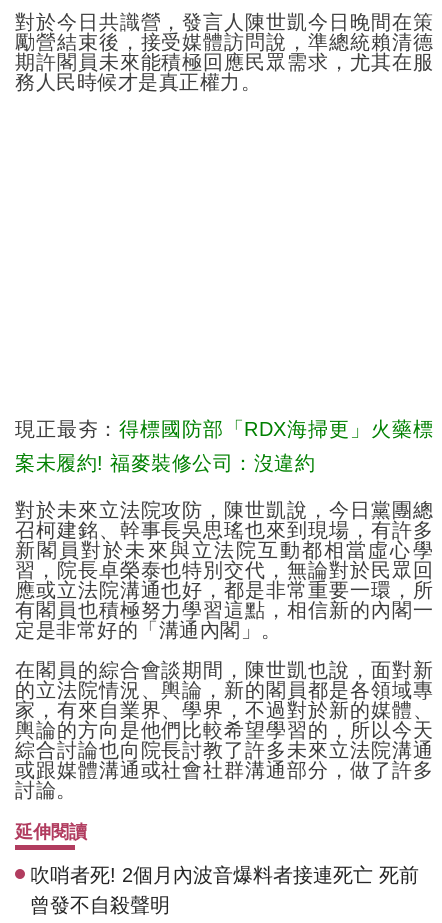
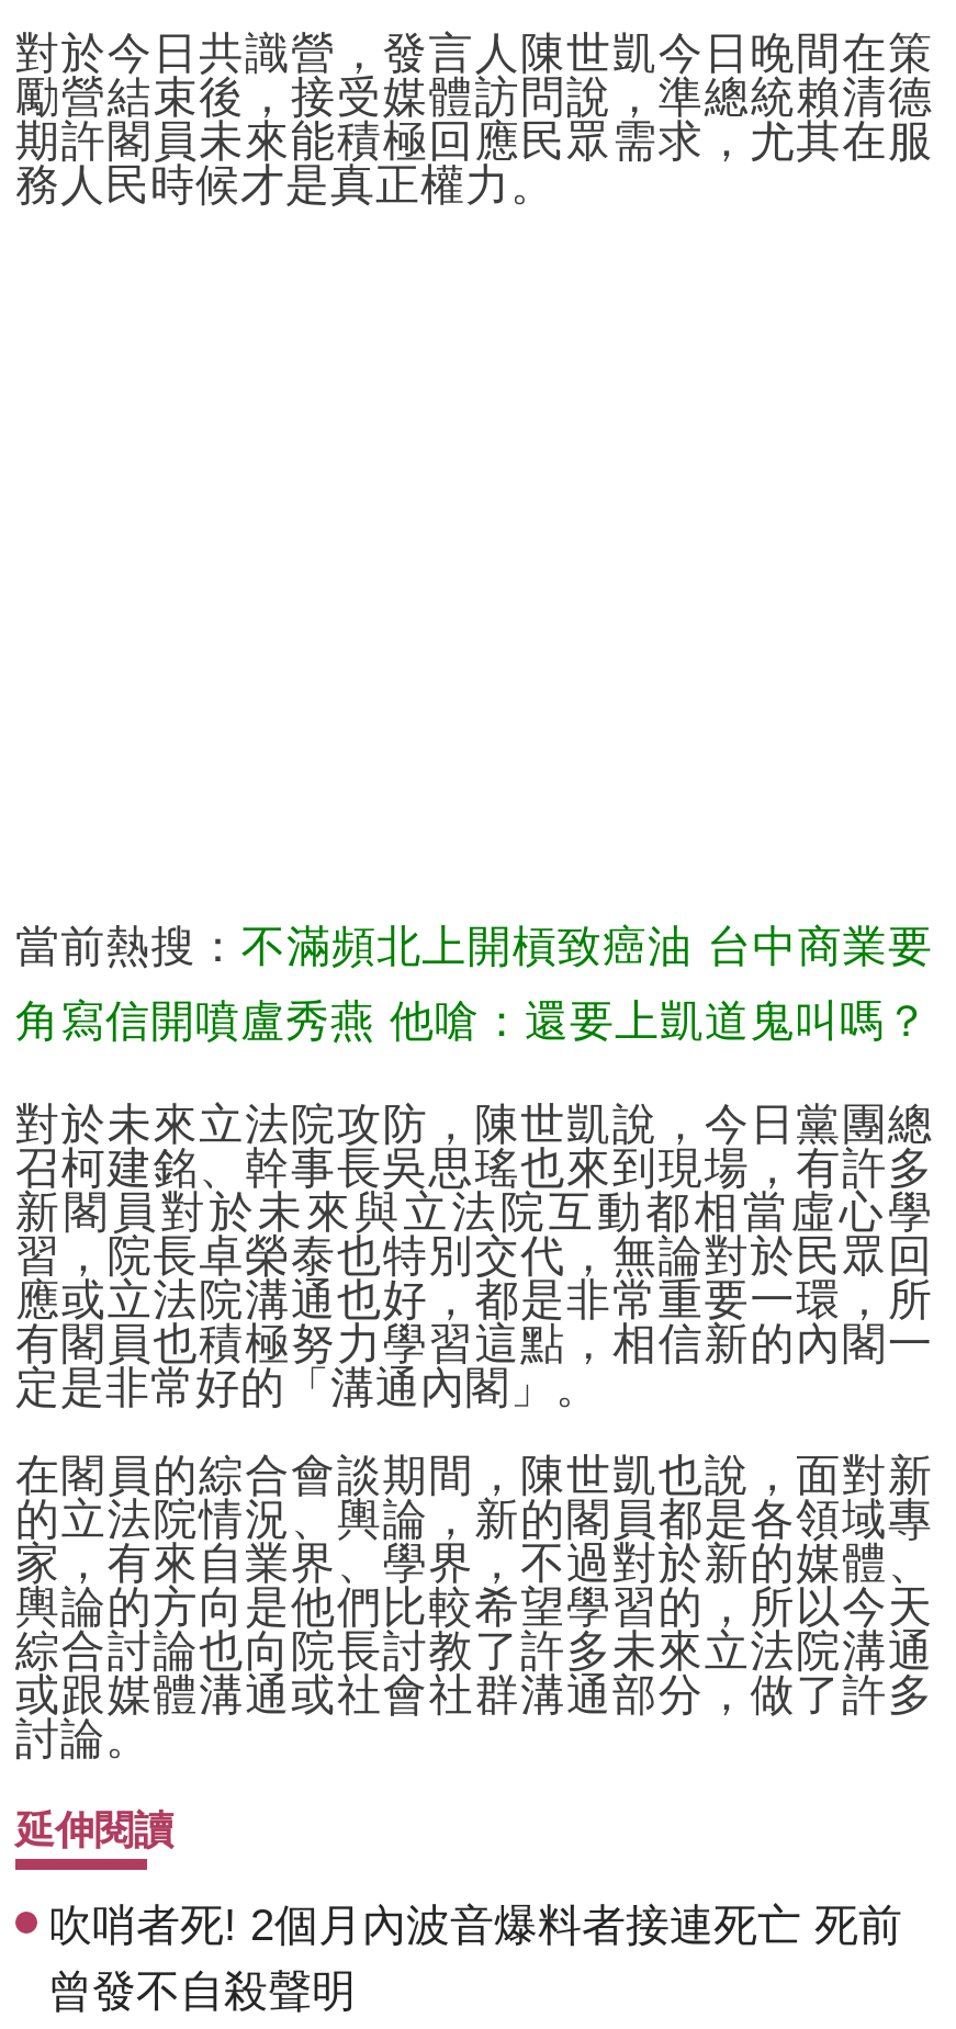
[15,418,433,440] 現正最夯：得標國防部「RDX海掃更」火藥標 -> [15,921,933,969] 當前熱搜：不滿頻北上開槓致癌油 台中商業要
[15,452,315,474] 案未履約! 福麥裝修公司：沒違約 -> [15,996,930,1044] 角寫信開噴盧秀燕 他嗆：還要上凱道鬼叫嗎？

